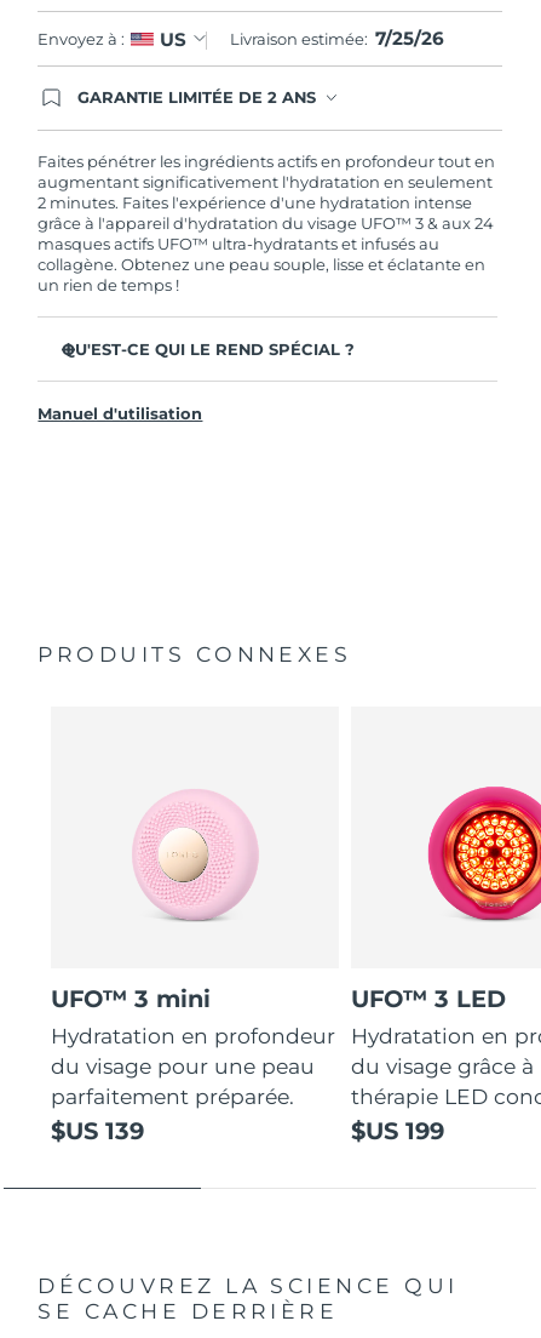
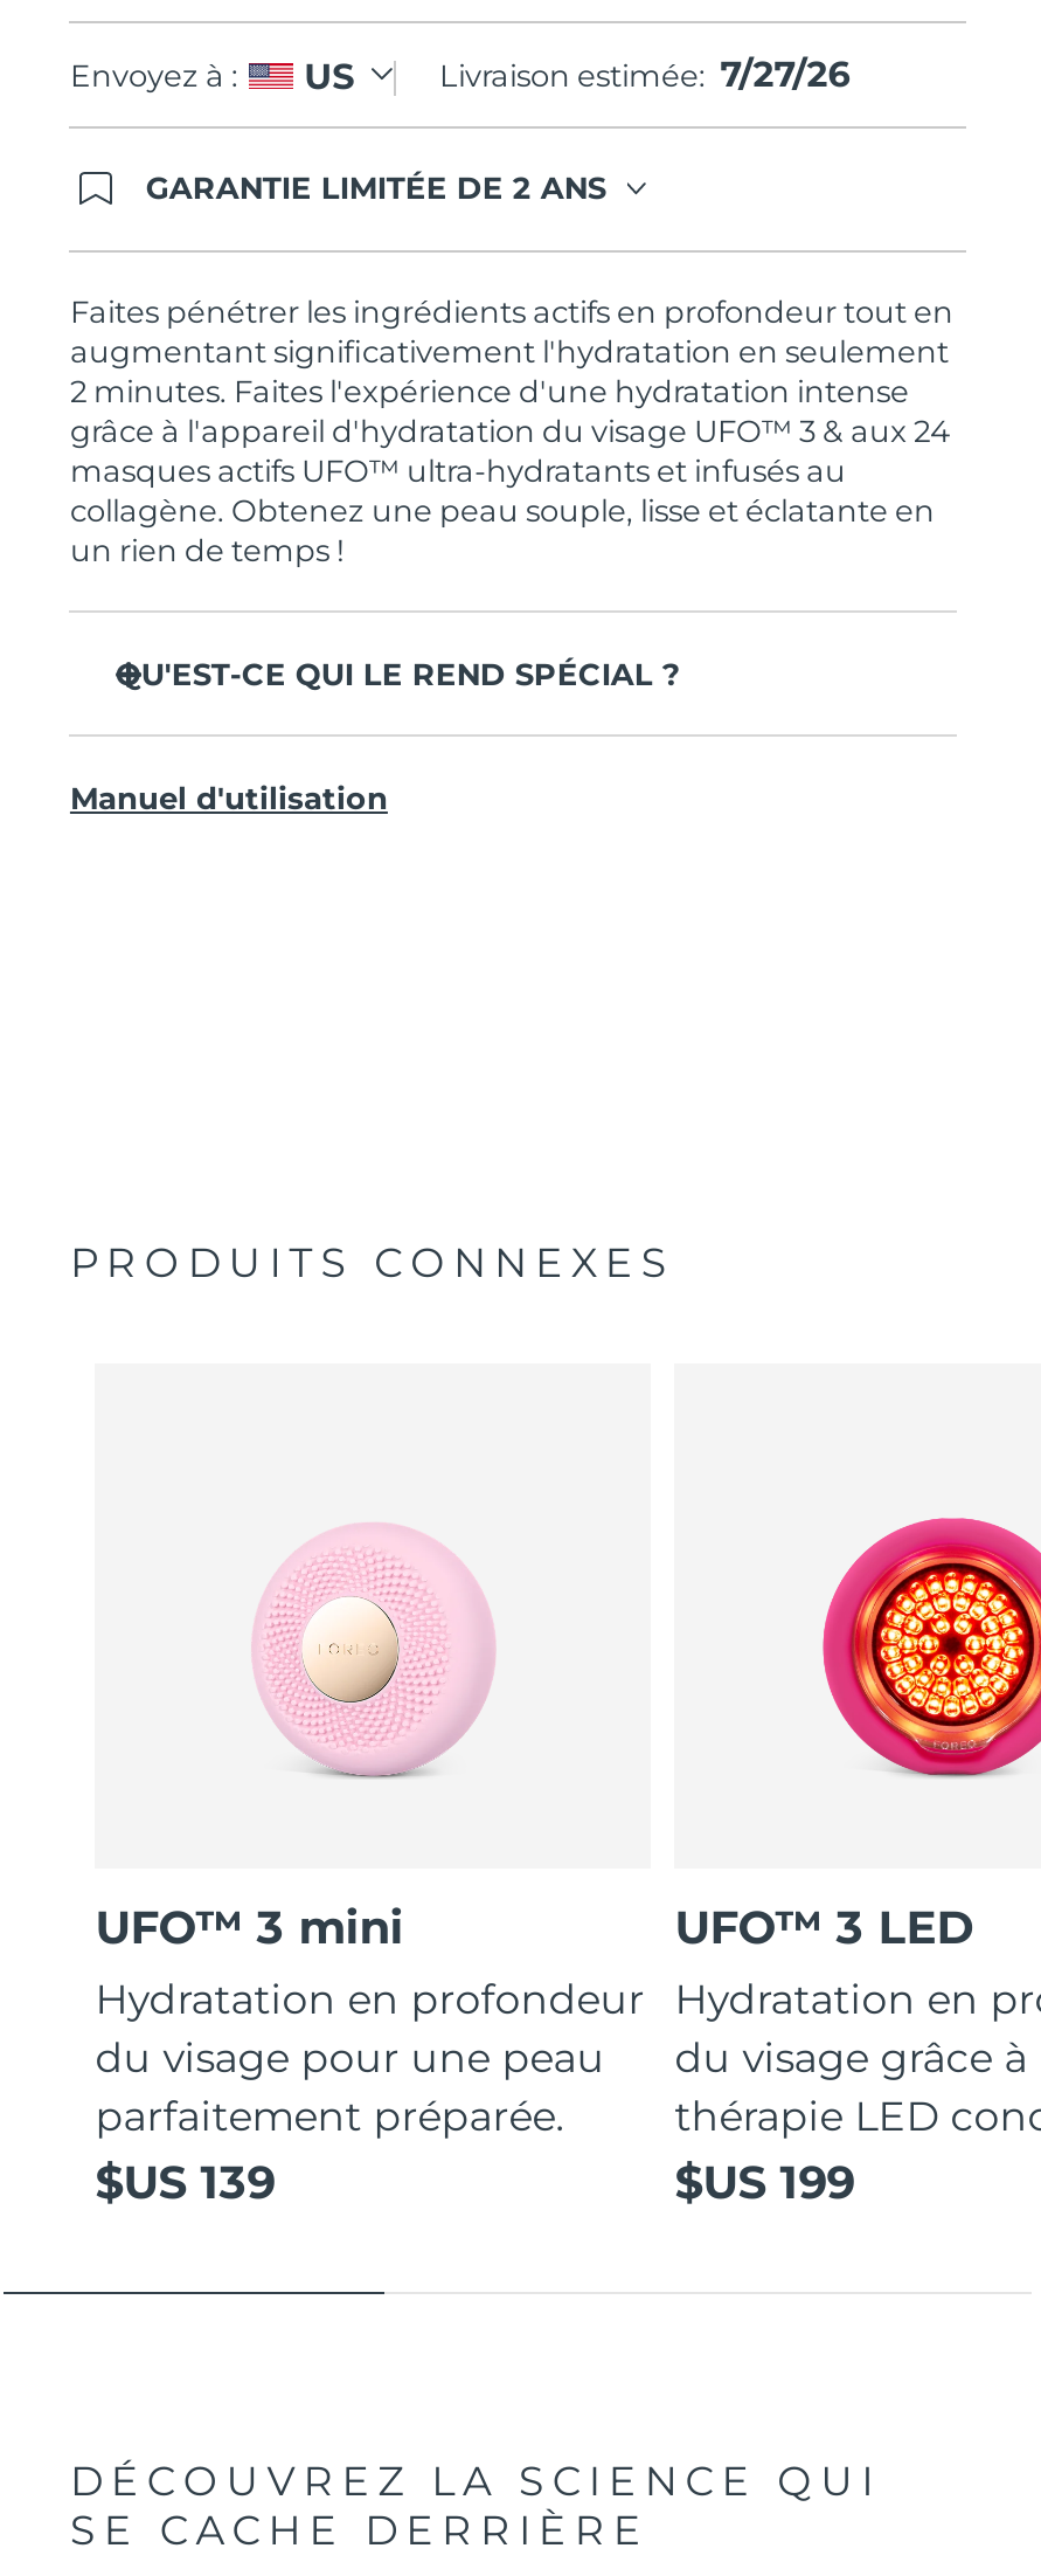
[229,27,444,50] Livraison estimée: 7/25/26 -> [439,52,851,96] Livraison estimée: 7/27/26

